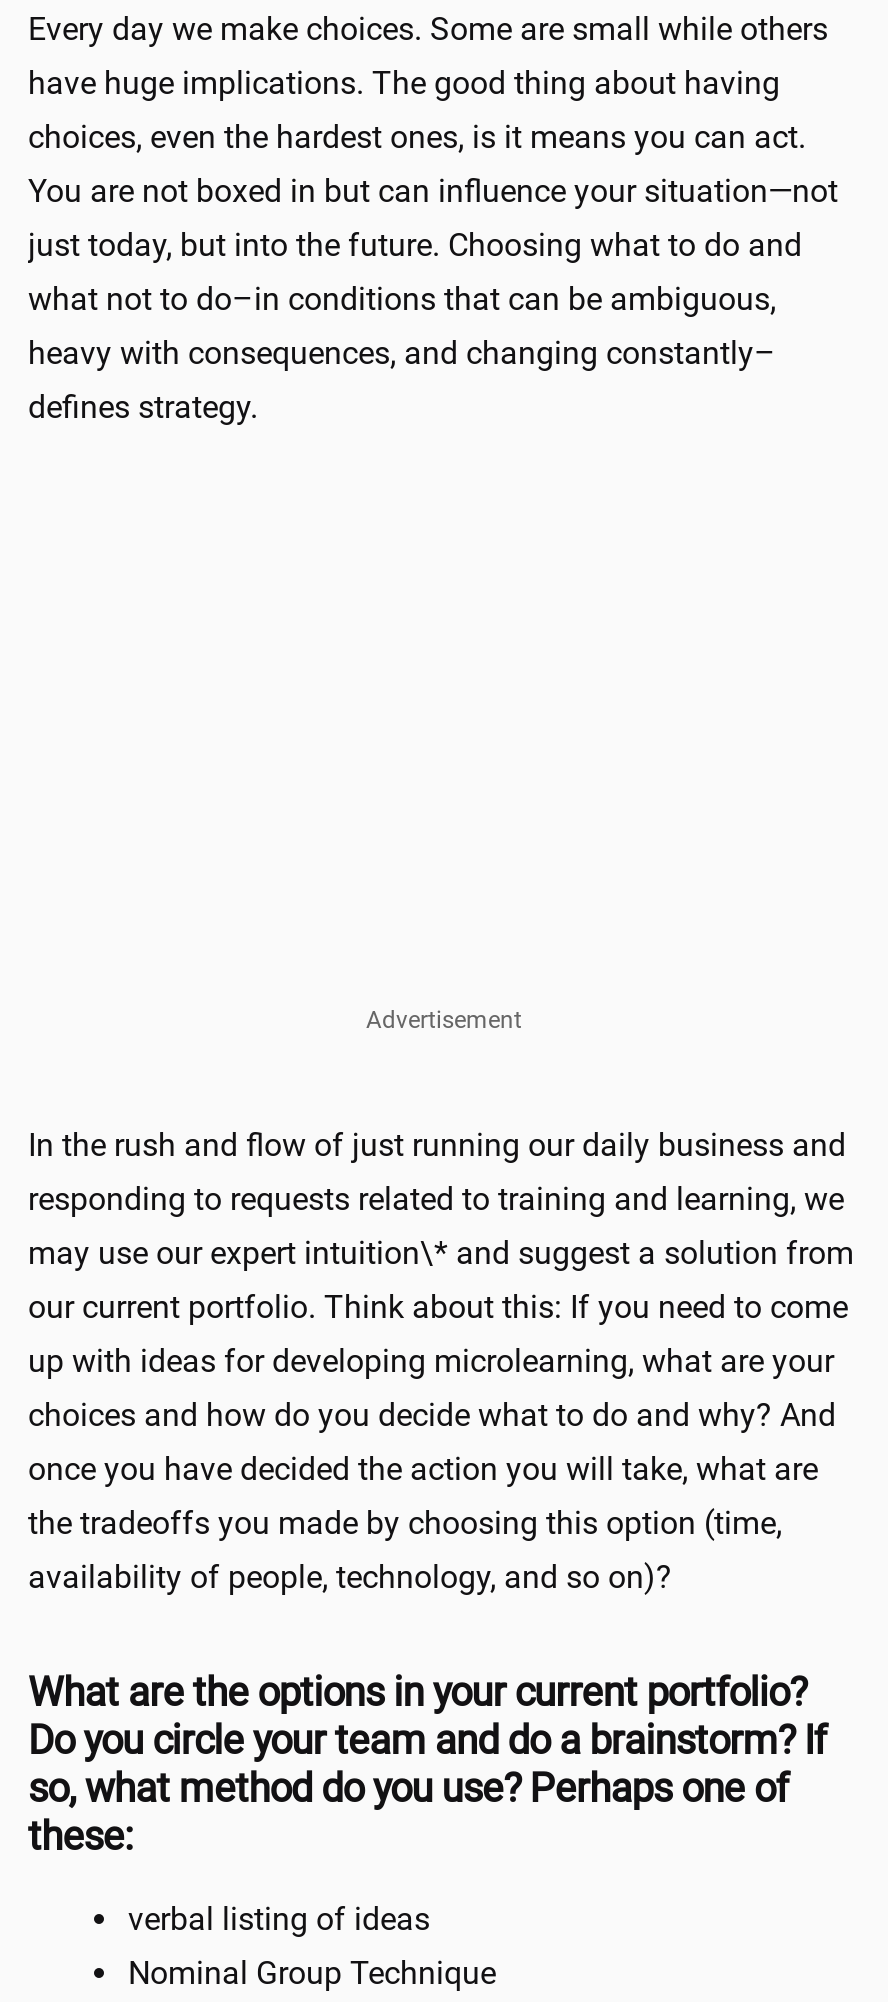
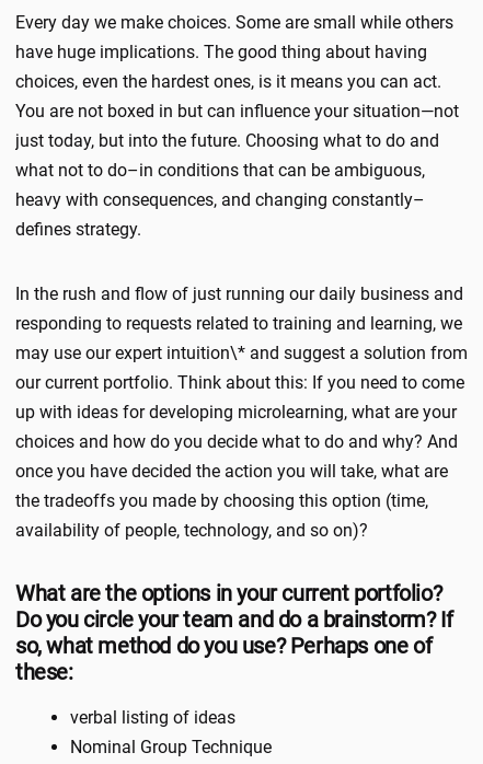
[366,1007,522,1035] Advertisement -> none

